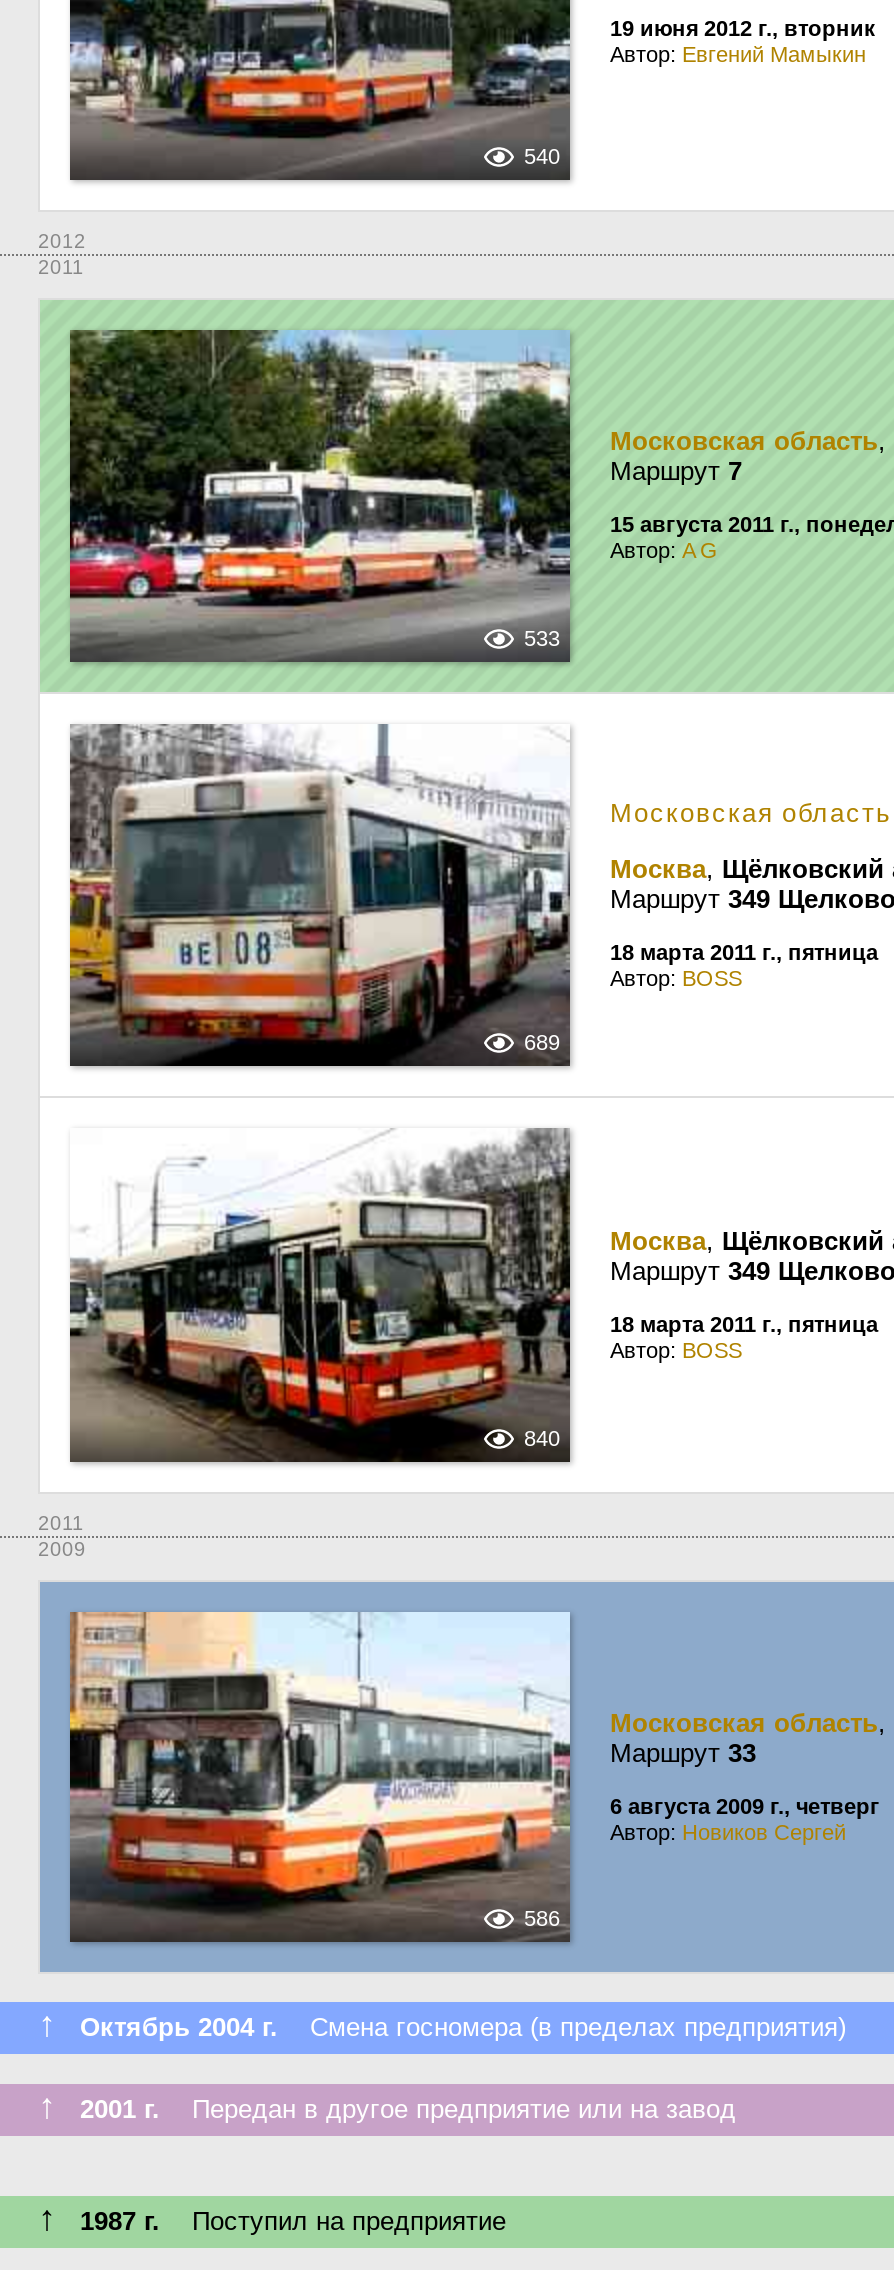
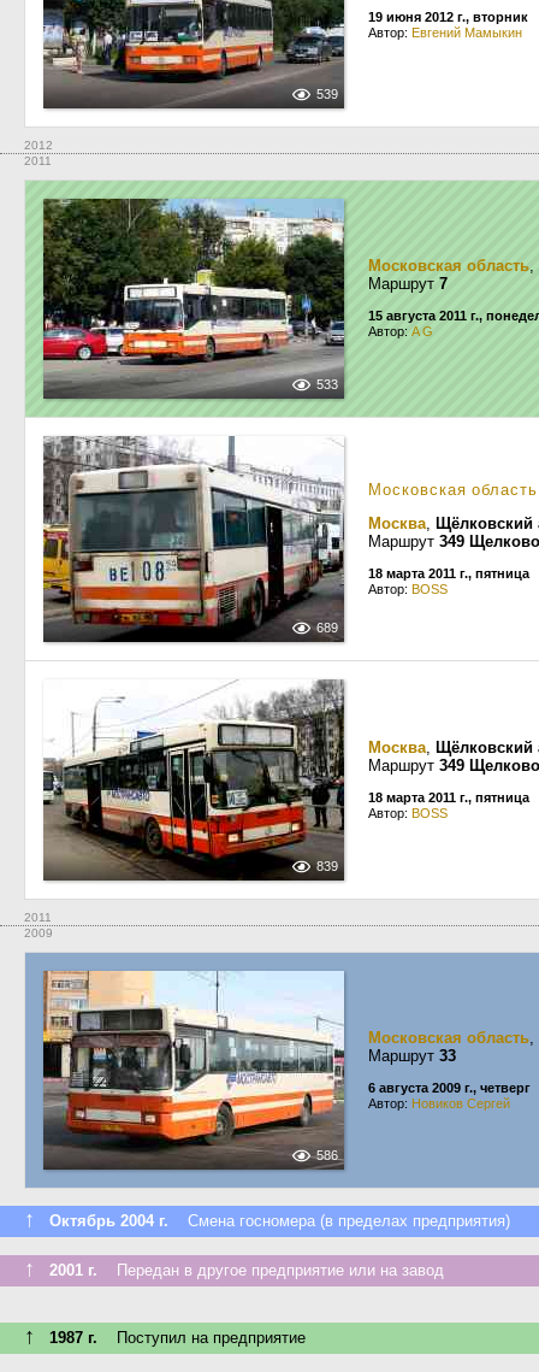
[524,144,560,168] 540 -> [316,87,338,101] 539
[524,1426,560,1450] 840 -> [316,859,338,873] 839

